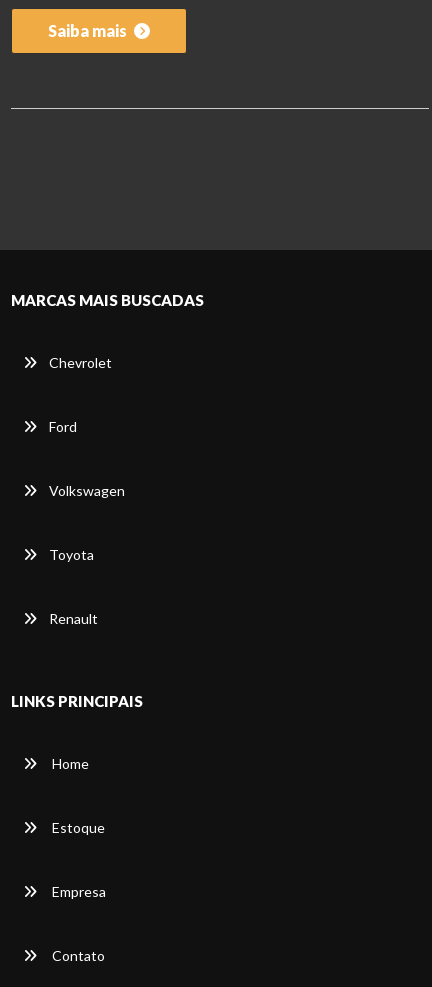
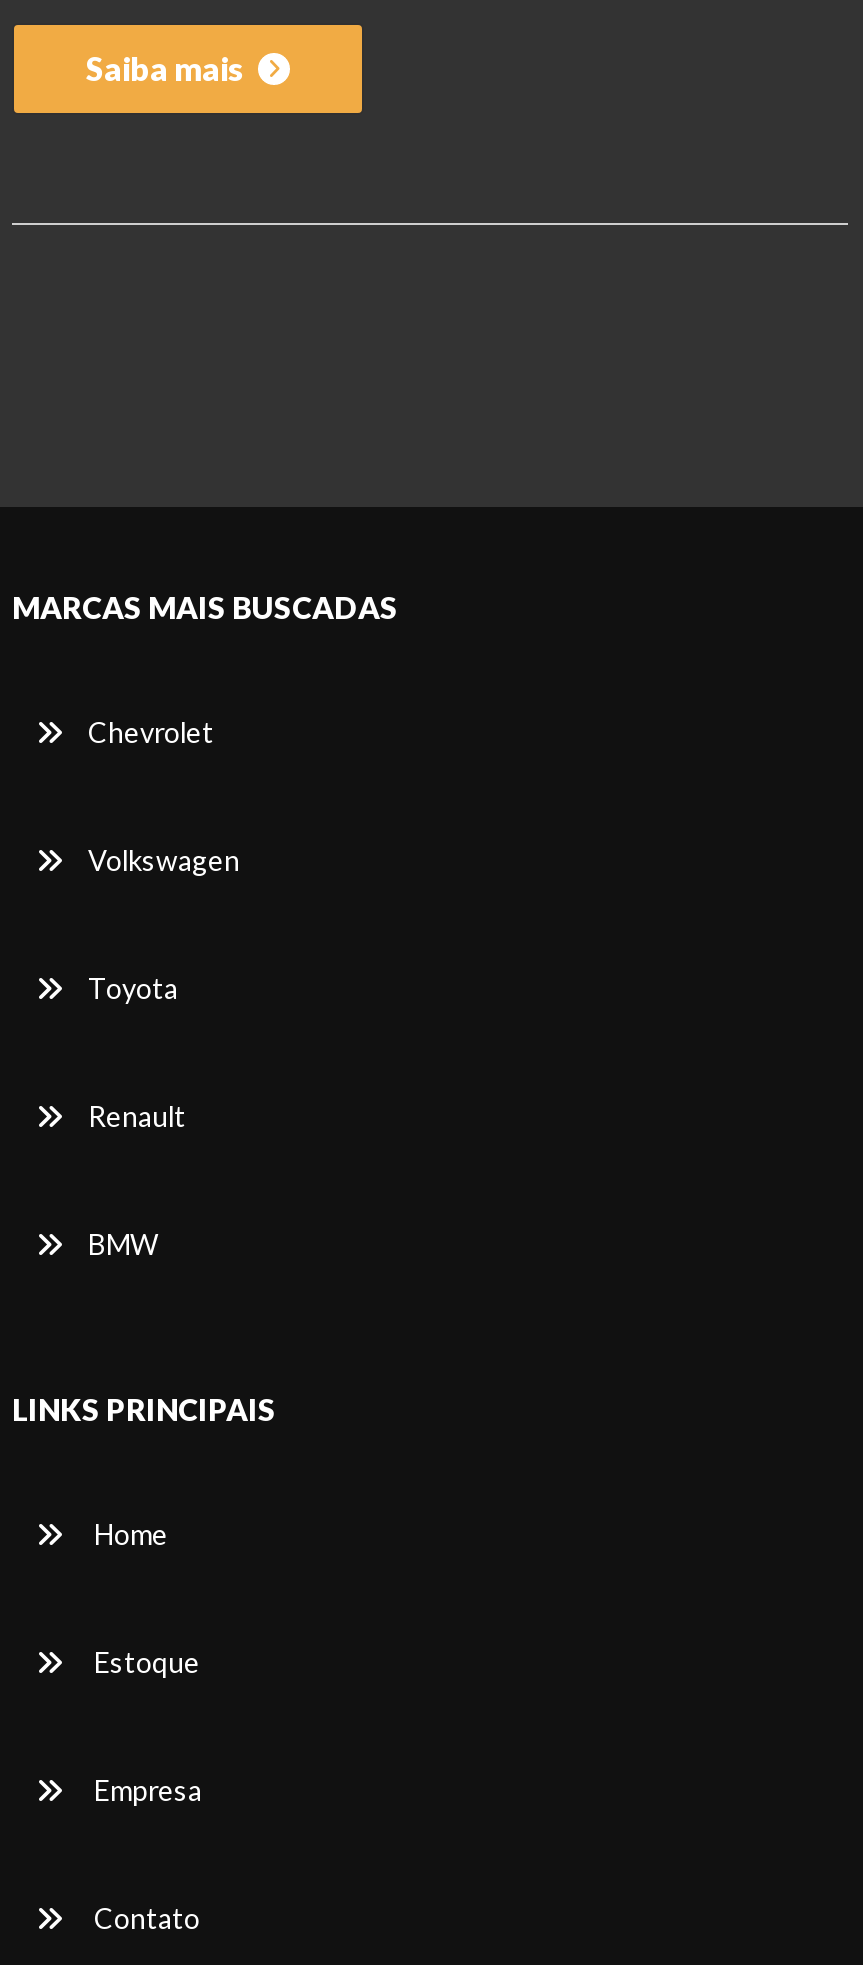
[49,418,77,435] Ford -> none
moved [49,482,125,627] -> [88,844,240,1134]: Volkswagen | Toyota | Renault
none -> [88,1228,158,1262] BMW

